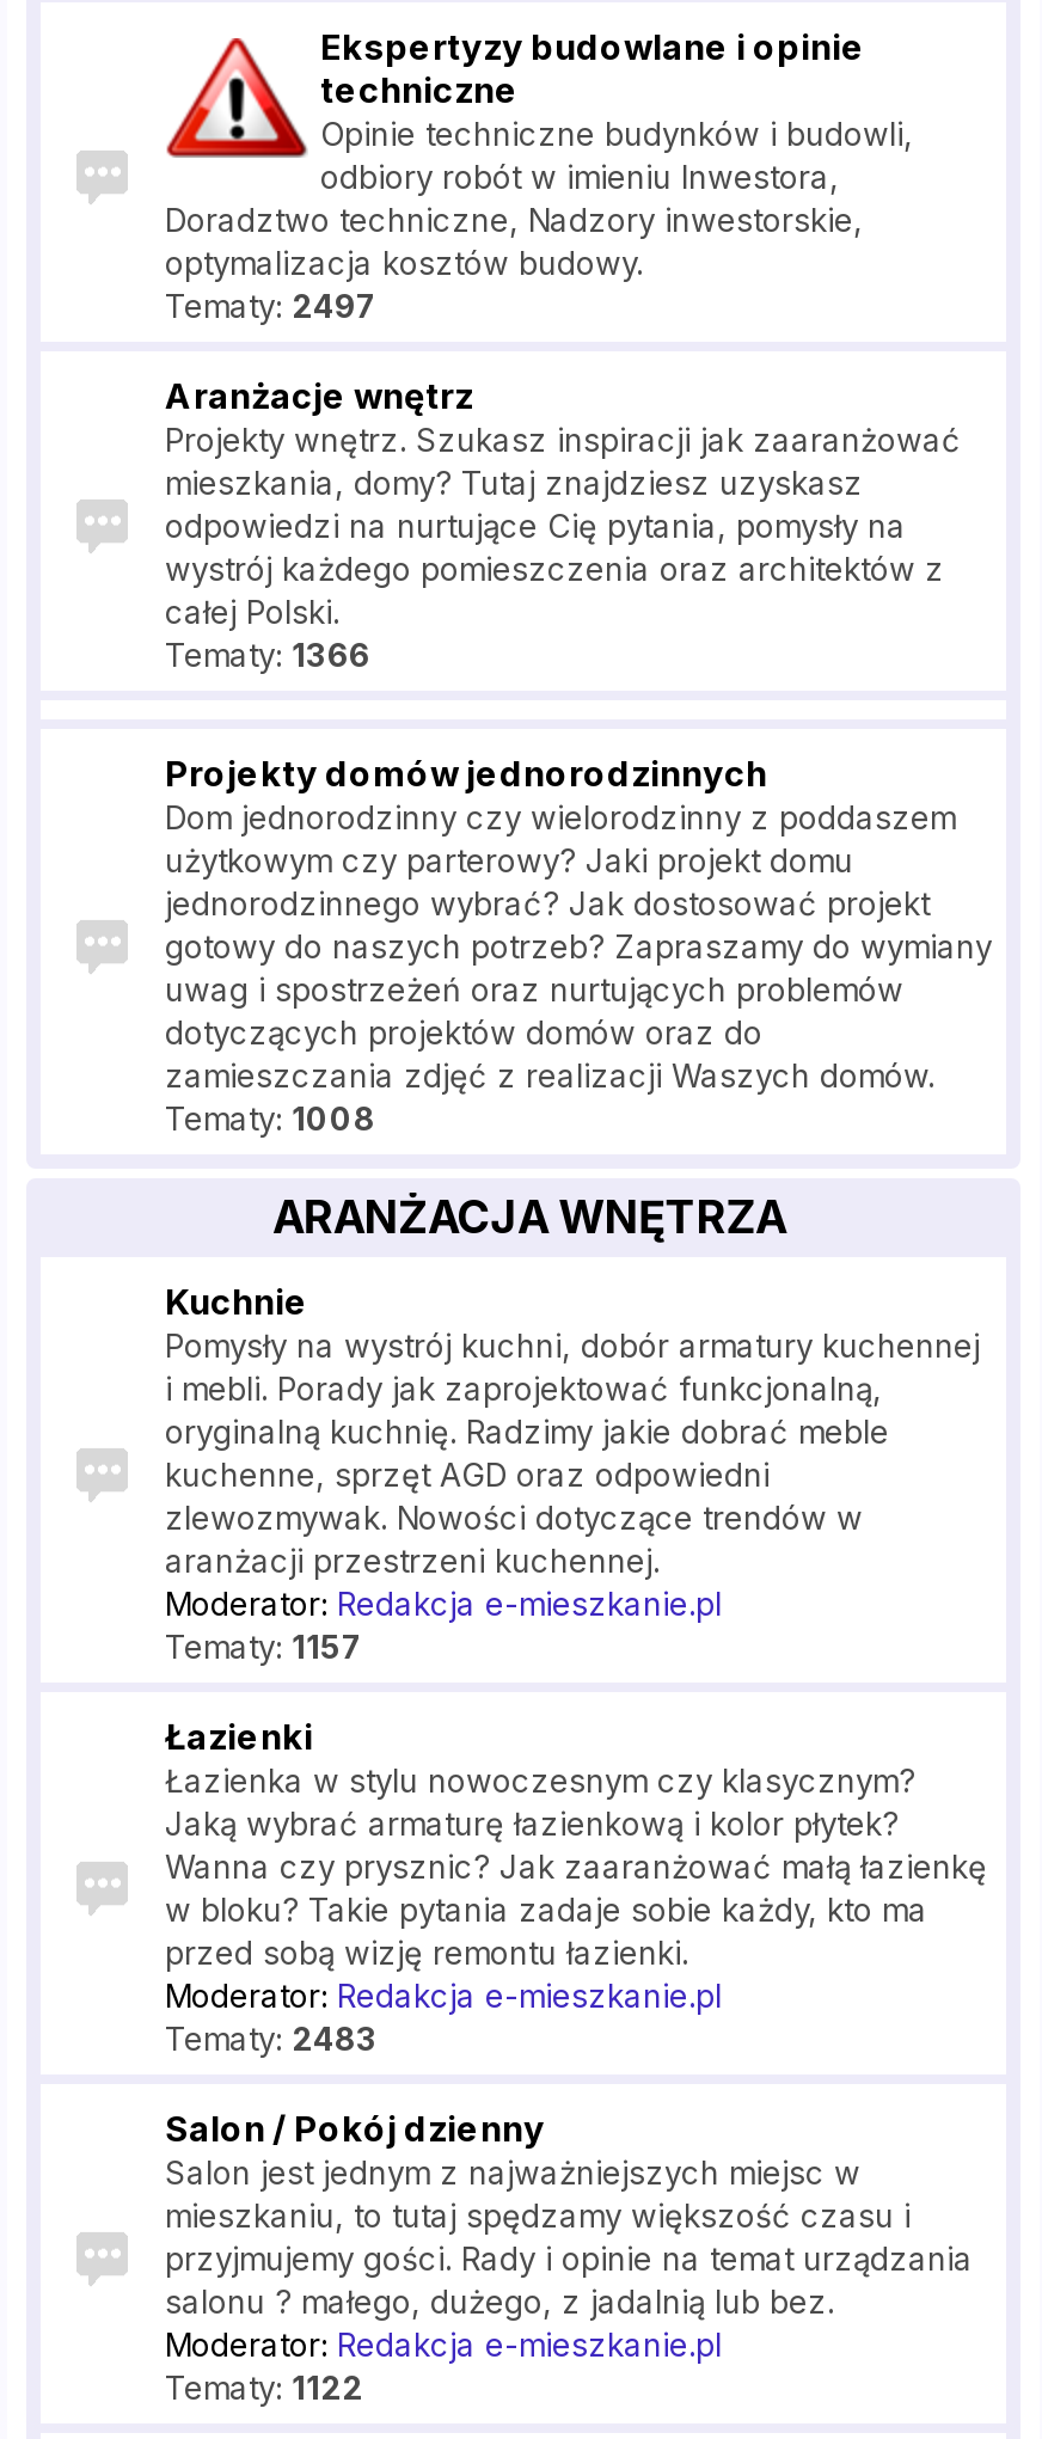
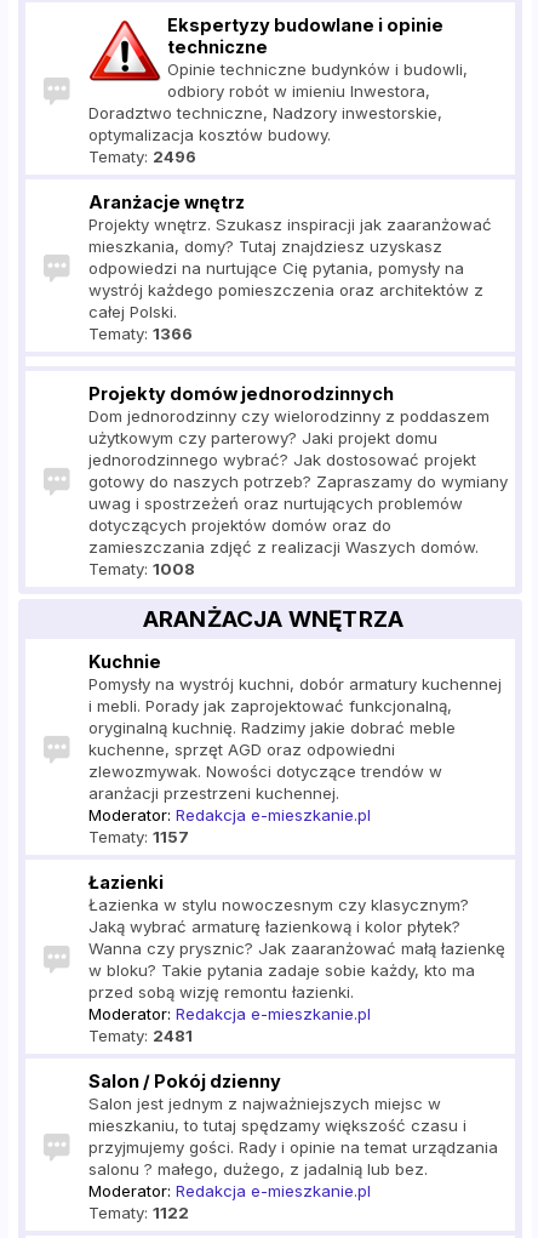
[165,288,378,326] Tematy: 2497 -> [88,147,196,166] Tematy: 2496
[165,2020,378,2059] Tematy: 2483 -> [88,1026,193,1046] Tematy: 2481

